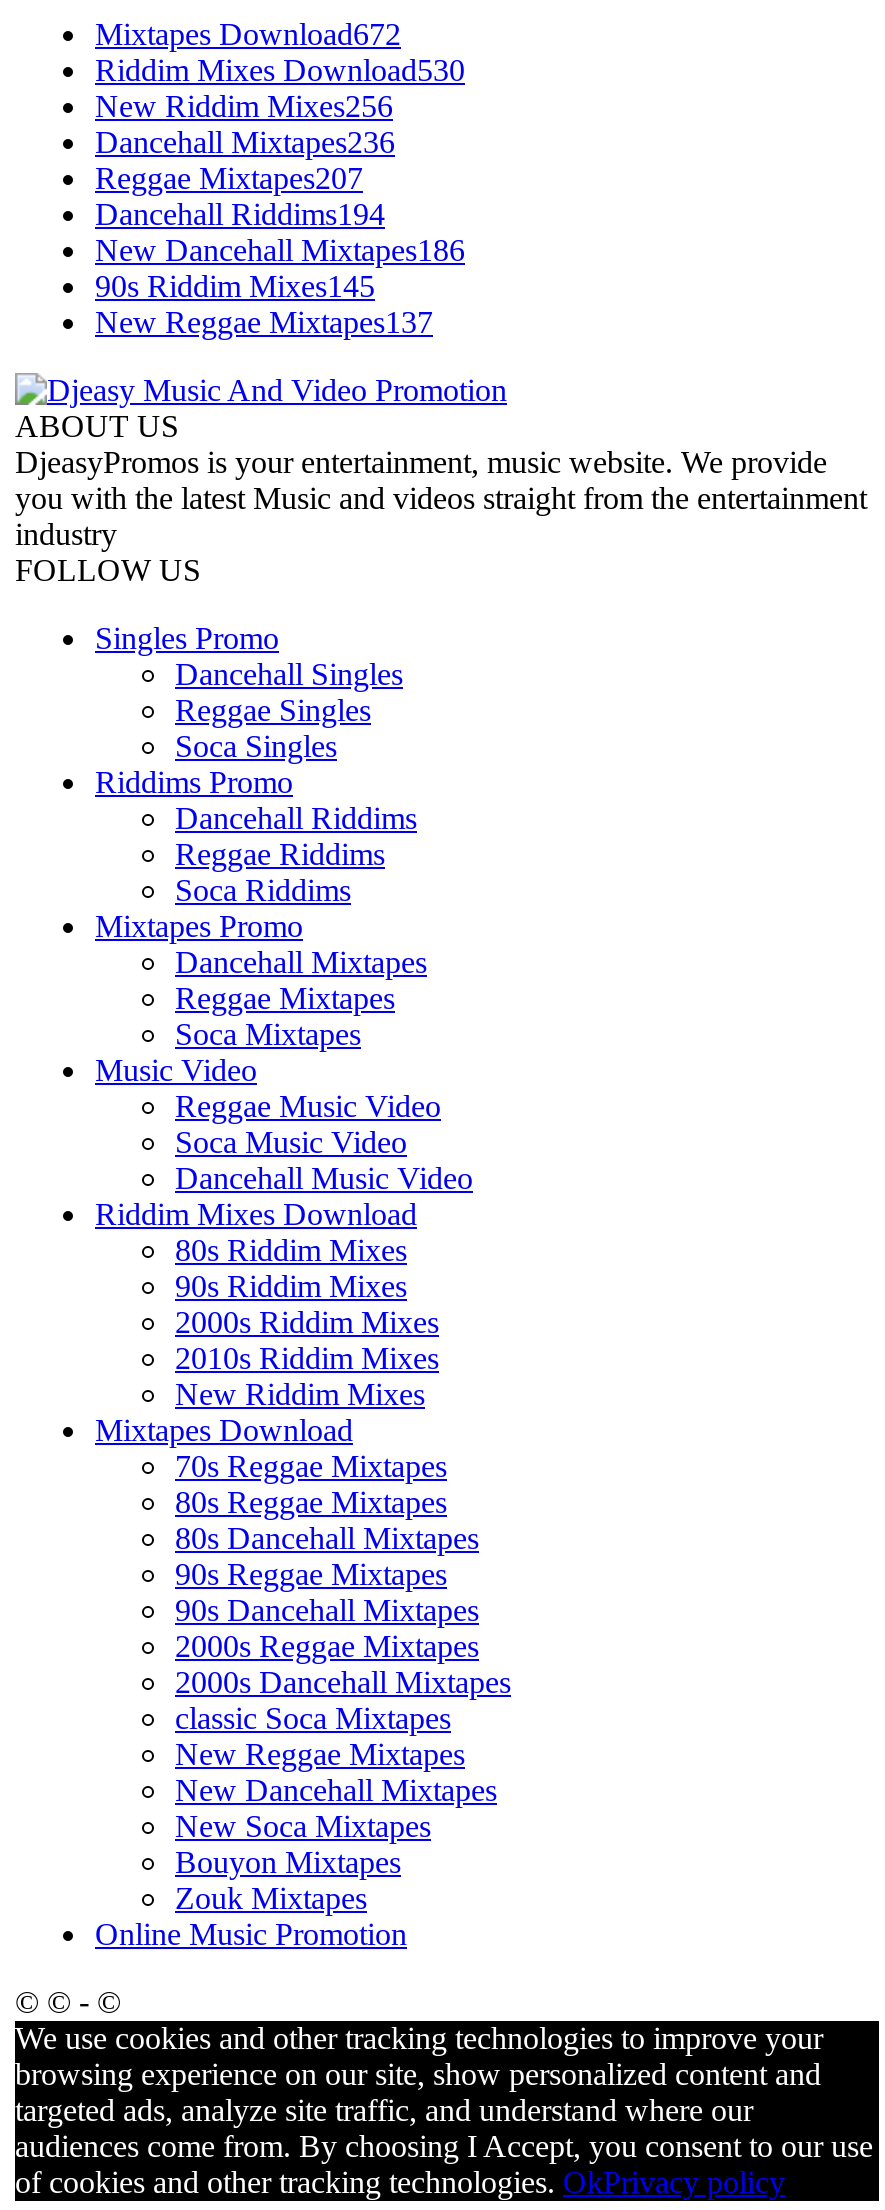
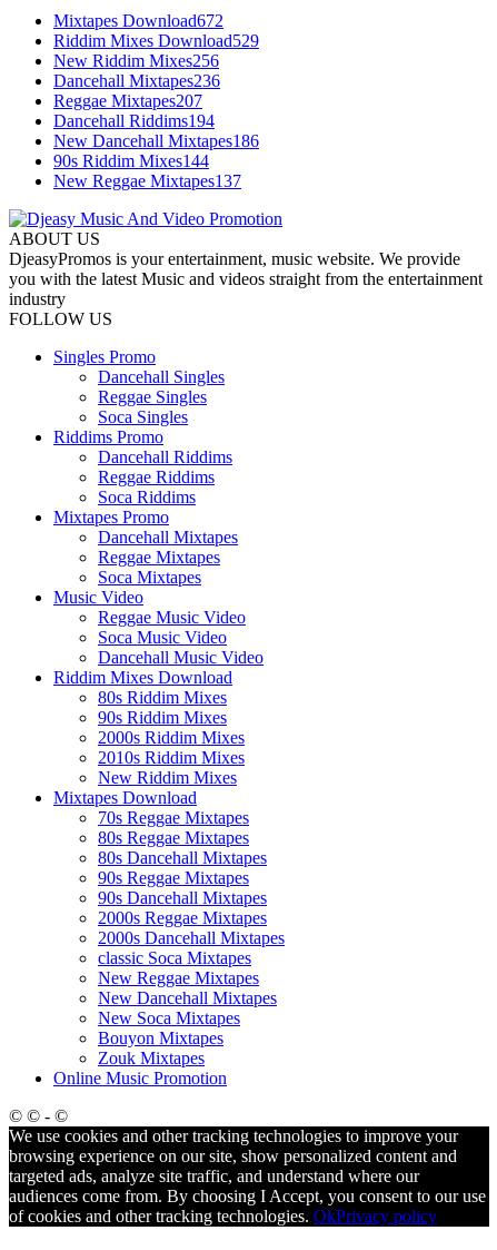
[95,53,465,87] Riddim Mixes Download530 -> [53,31,259,50] Riddim Mixes Download529
[95,269,375,303] 90s Riddim Mixes145 -> [53,152,209,171] 90s Riddim Mixes144

